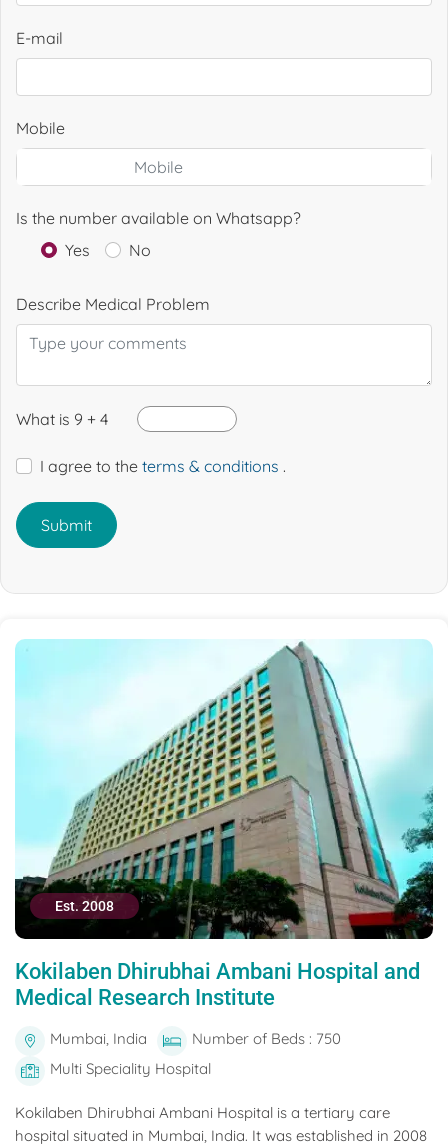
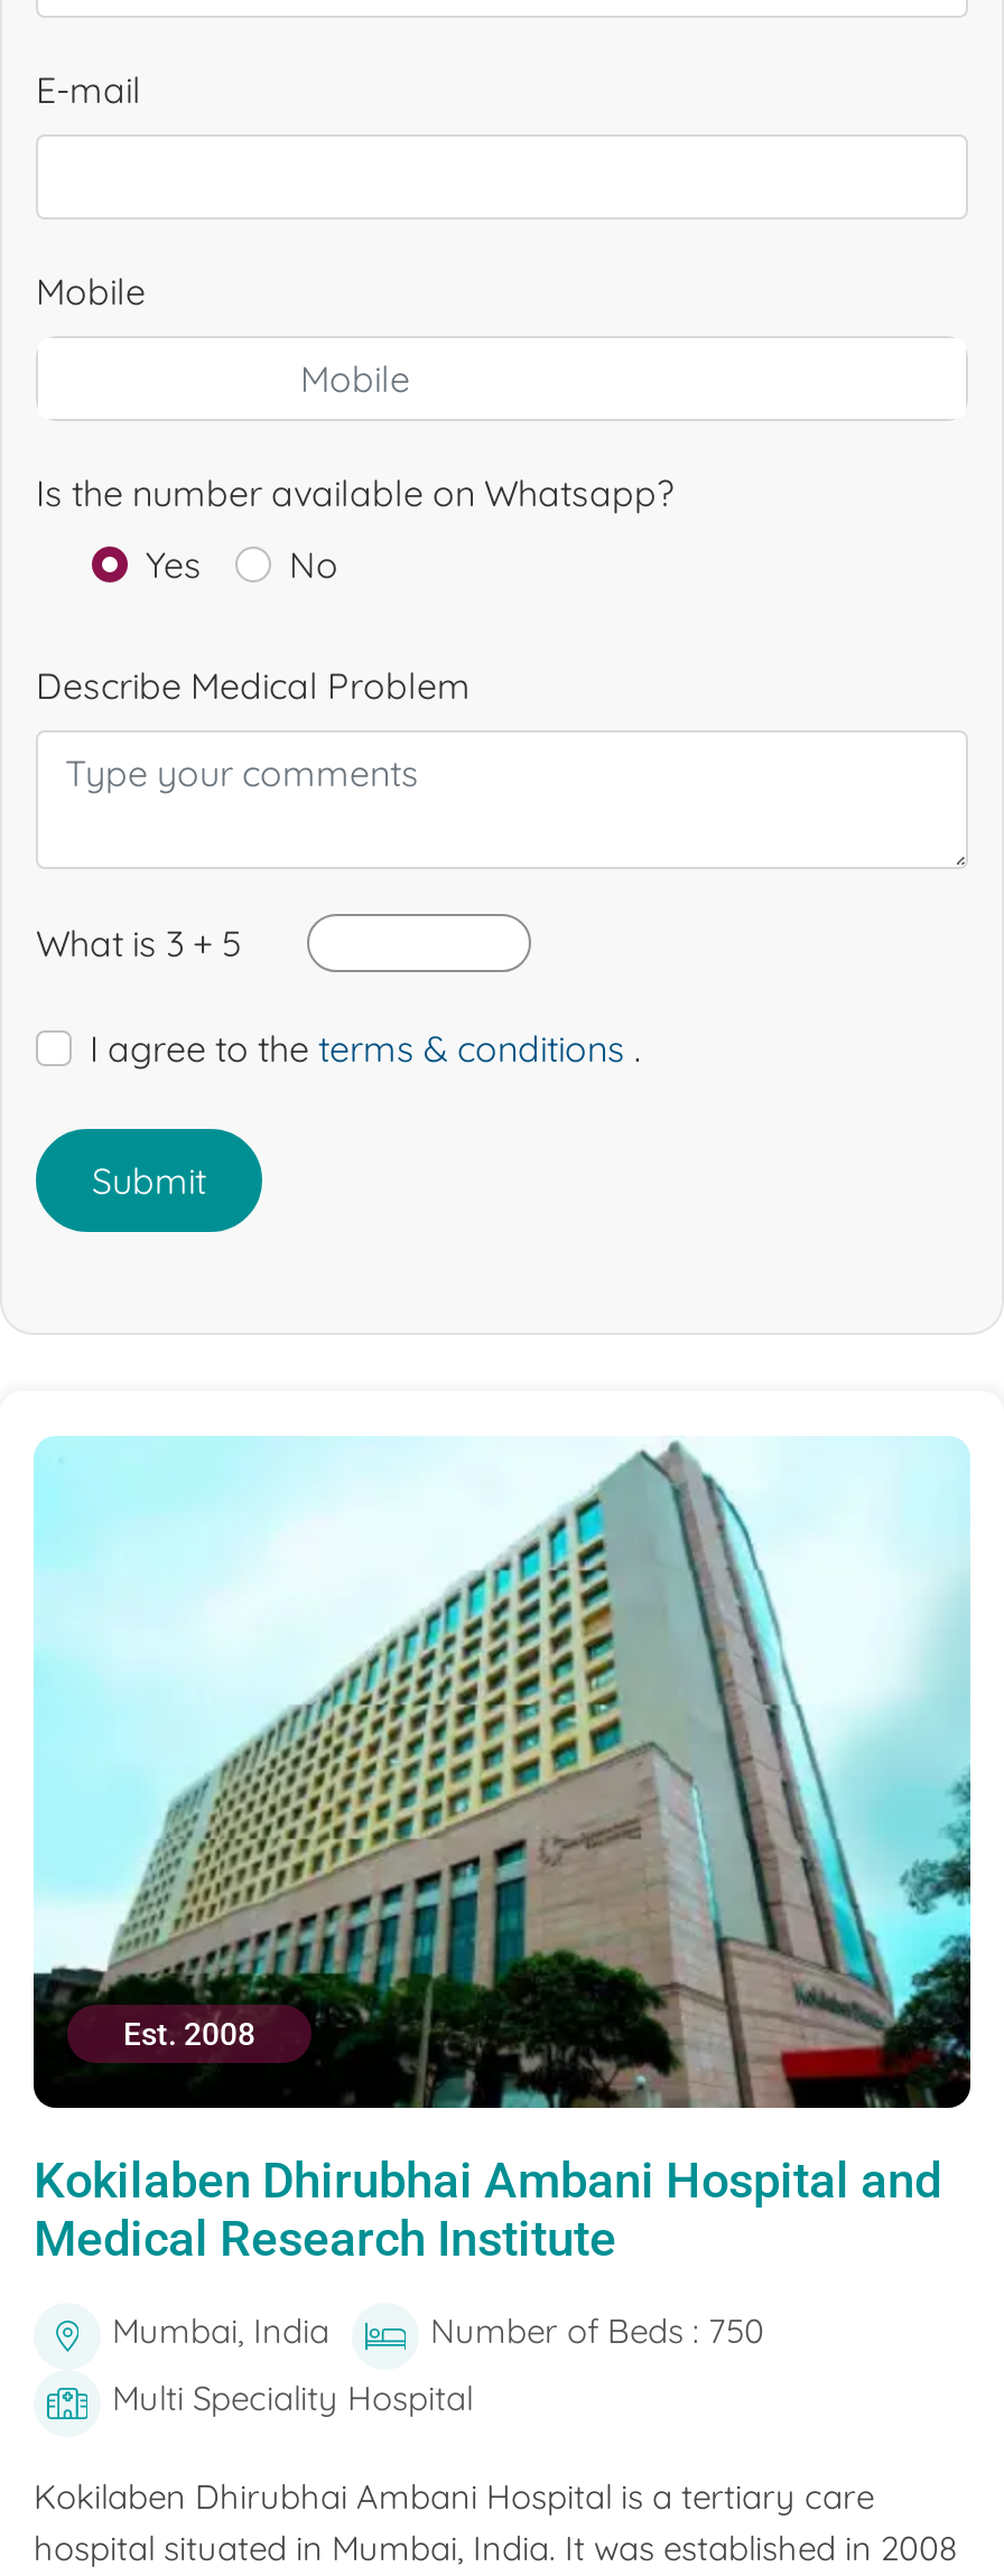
[16,409,108,429] What is 9 + 4 -> [36,921,242,965] What is 3 + 5

